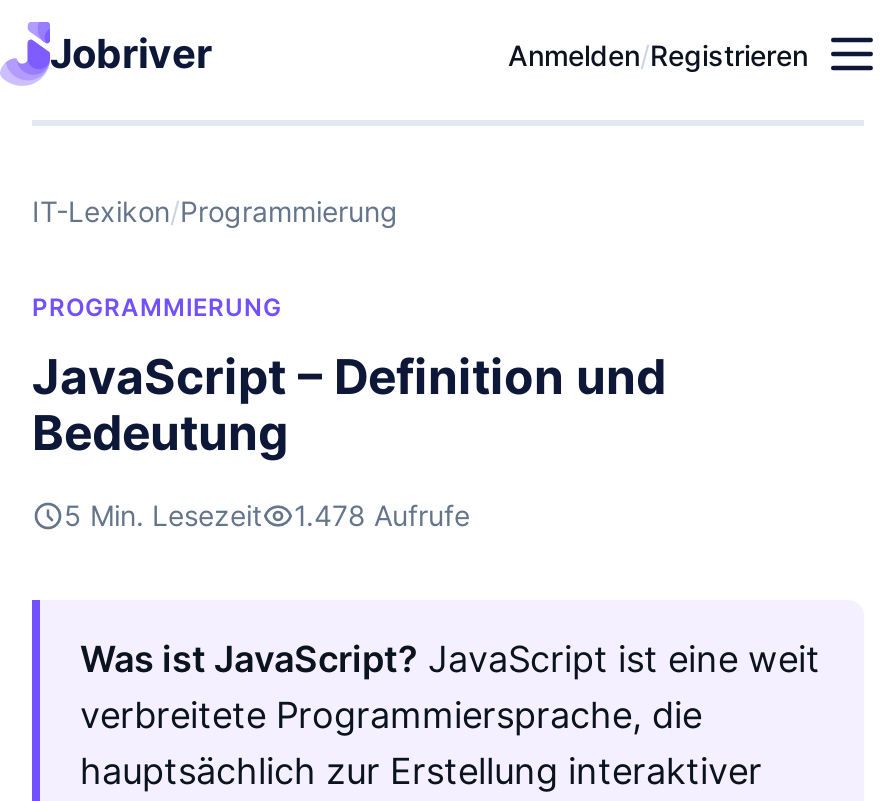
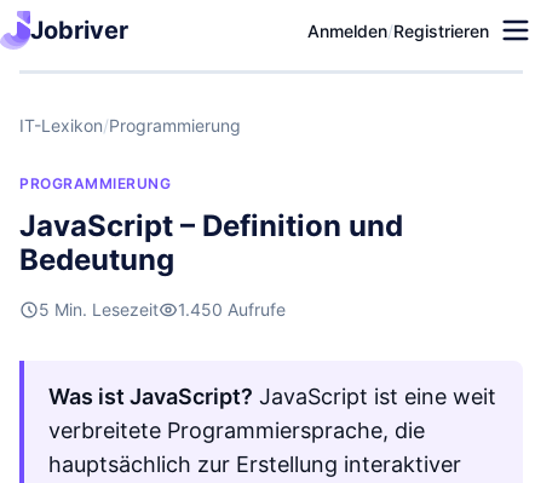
[64,498,470,532] 5 Min. Lesezeit 1.478 Aufrufe -> [39,299,286,320] 5 Min. Lesezeit 1.450 Aufrufe

